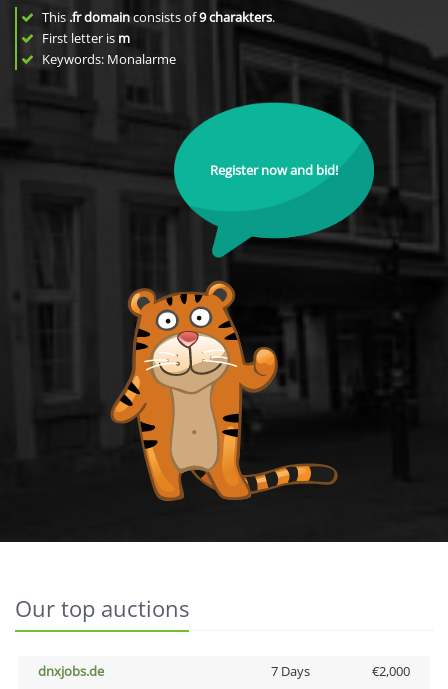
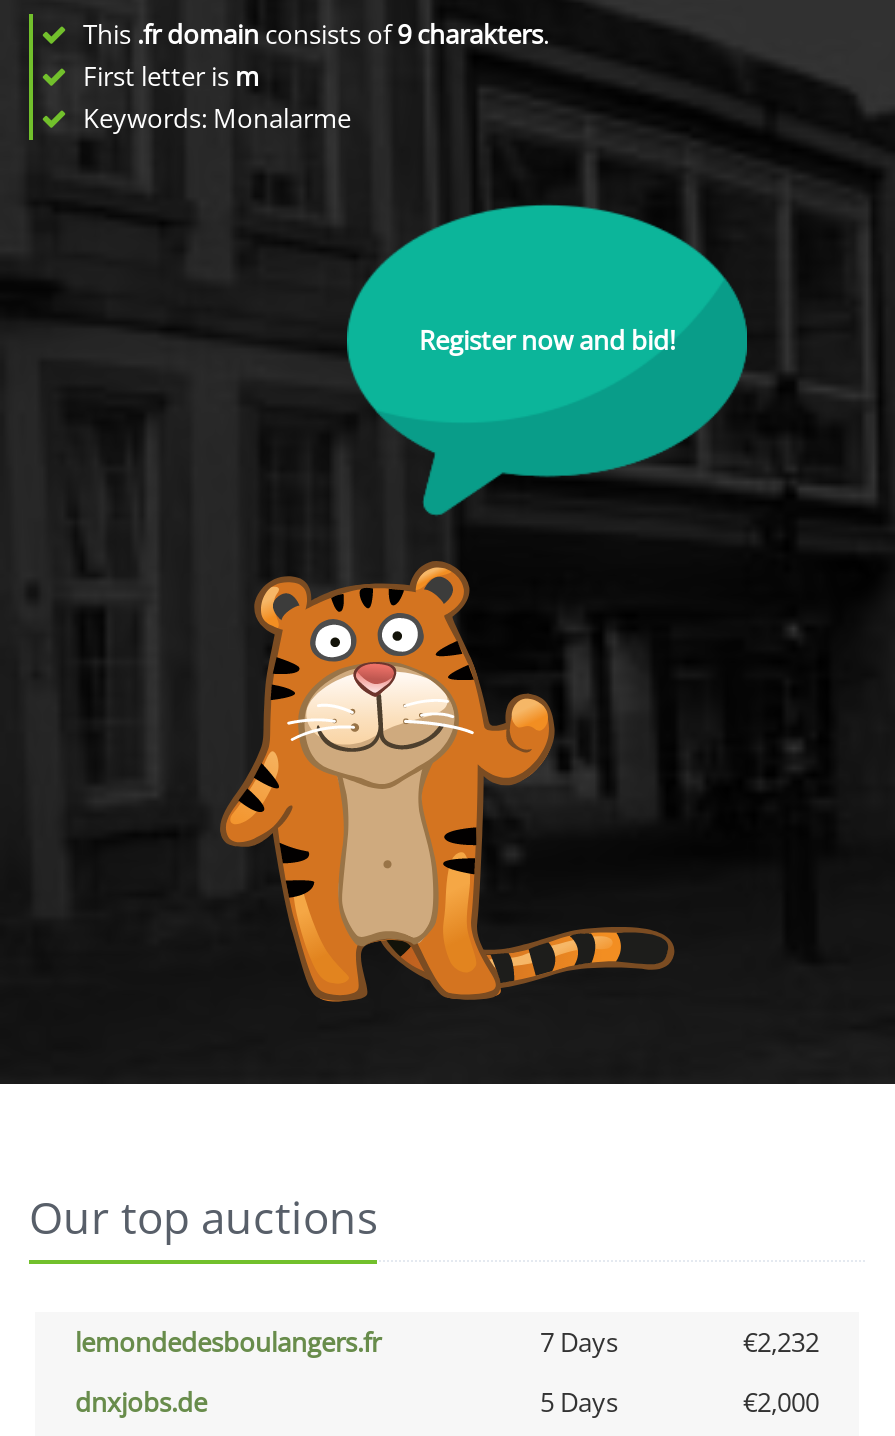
none -> [75,1324,819,1360] lemondedesboulangers.fr | 7 Days | €2,232
[270,662,309,680] 7 Days -> [540,1384,618,1420] 5 Days

